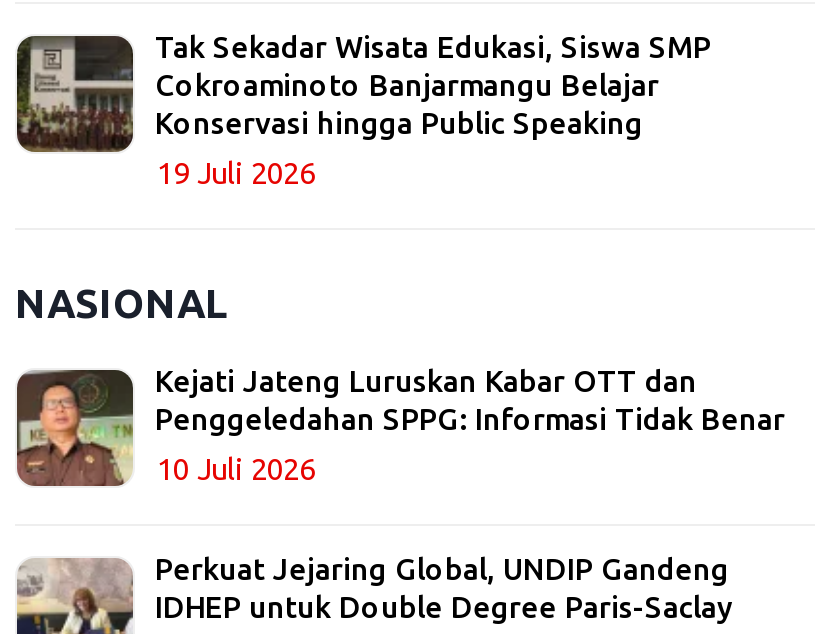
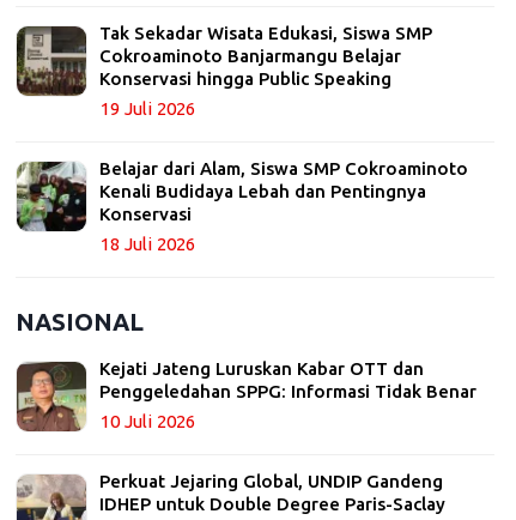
none -> [16,158,468,254] [image] | Belajar dari Alam, Siswa SMP Cokroaminoto | Kenali Budidaya Lebah dan Pentingnya | Konservasi | 18 Juli 2026

